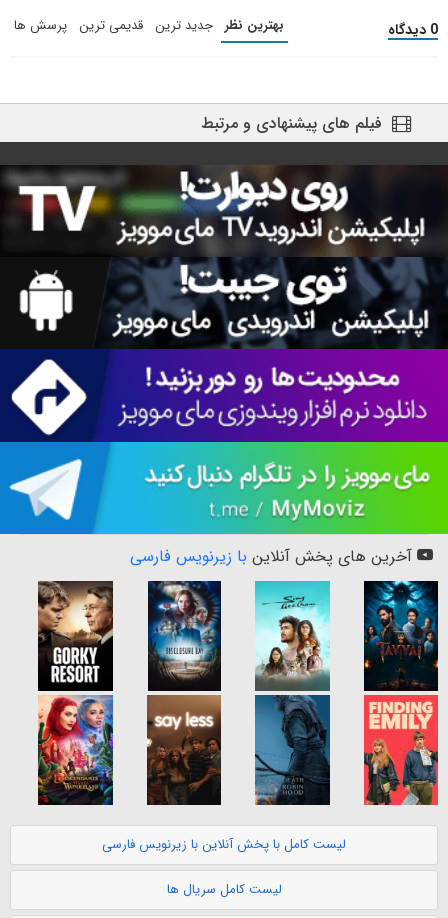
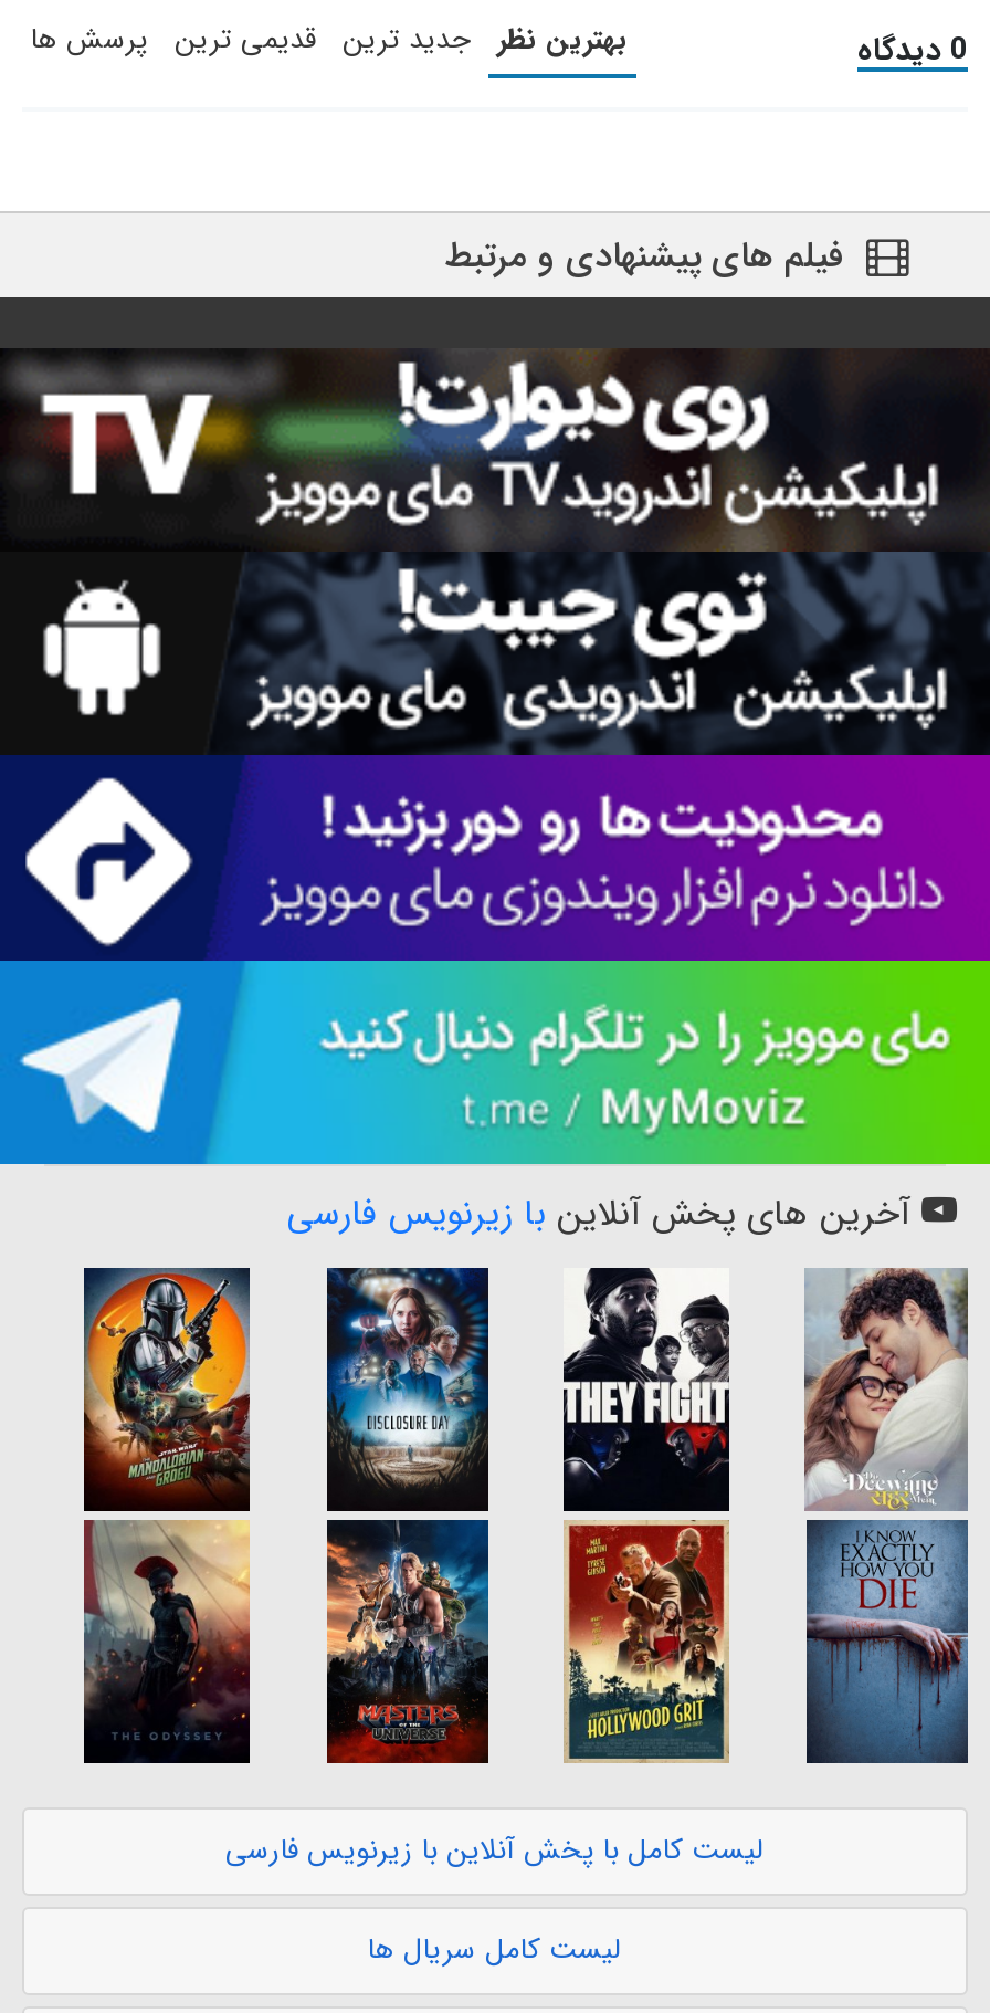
[37,580,114,805] [image] -> [82,1266,252,1763] [image]
[254,580,331,806] [image] -> [561,1266,731,1763] [image]
[363,580,439,806] [image] -> [802,1266,970,1765] [image]
[146,694,222,806] [image] -> [325,1518,491,1765] [image]

